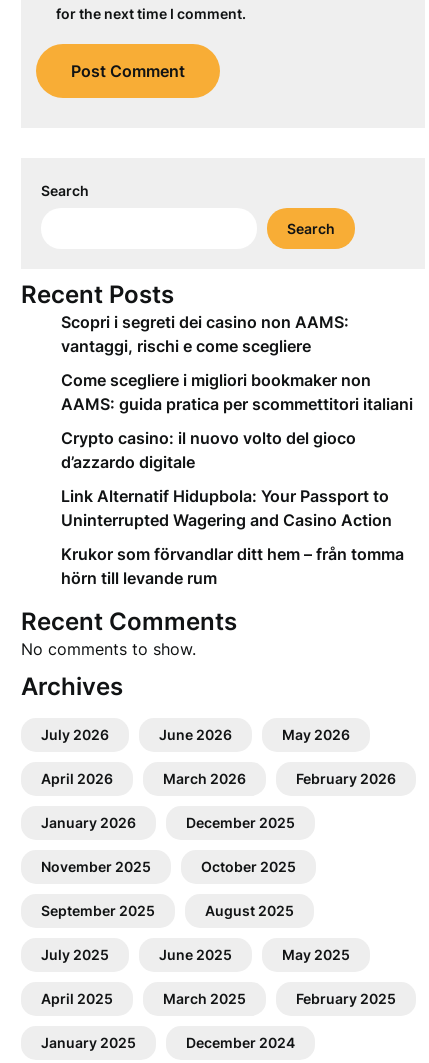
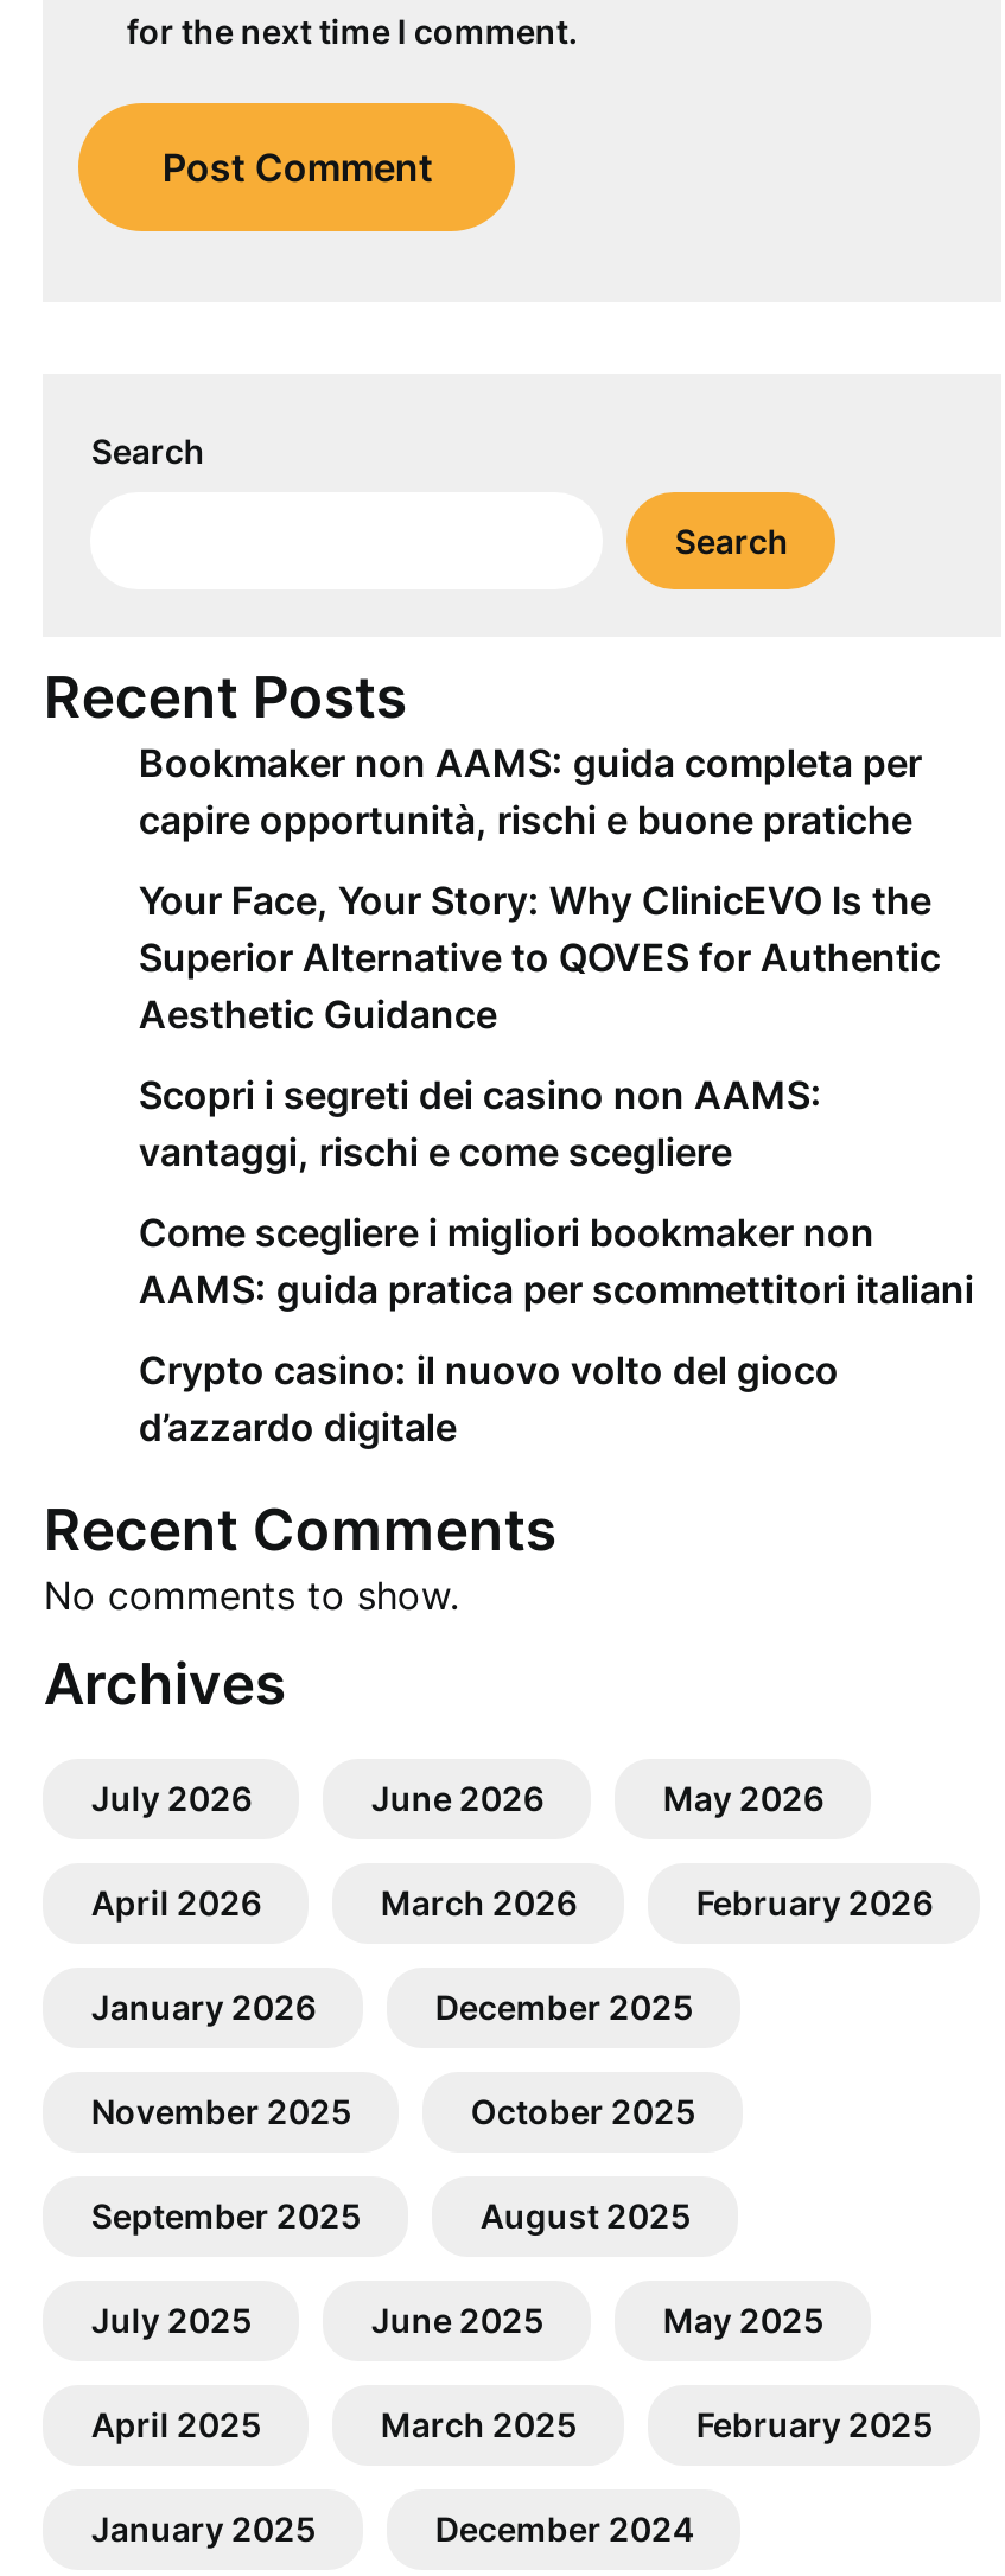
none -> [139,739,941,1038] Bookmaker non AAMS: guida completa per | capire opportunità, rischi e buone pratiche | Your Face, Your Story: Why ClinicEVO Is the | Superior Alternative to QOVES for Authentic | Aesthetic Guidance
moved [61,312,413,472] -> [139,1071,974,1450]: Scopri i segreti dei casino non AAMS: | vantaggi, rischi e come scegliere | Come scegliere i migliori bookmaker non | AAMS: guida pratica per scommettitori italiani | Crypto casino: il nuovo volto del gioco | d’azzardo digitale
[61,486,404,588] Link Alternatif Hidupbola: Your Passport to | Uninterrupted Wagering and Casino Action | Krukor som förvandlar ditt hem – från tomma | hörn till levande rum -> none

